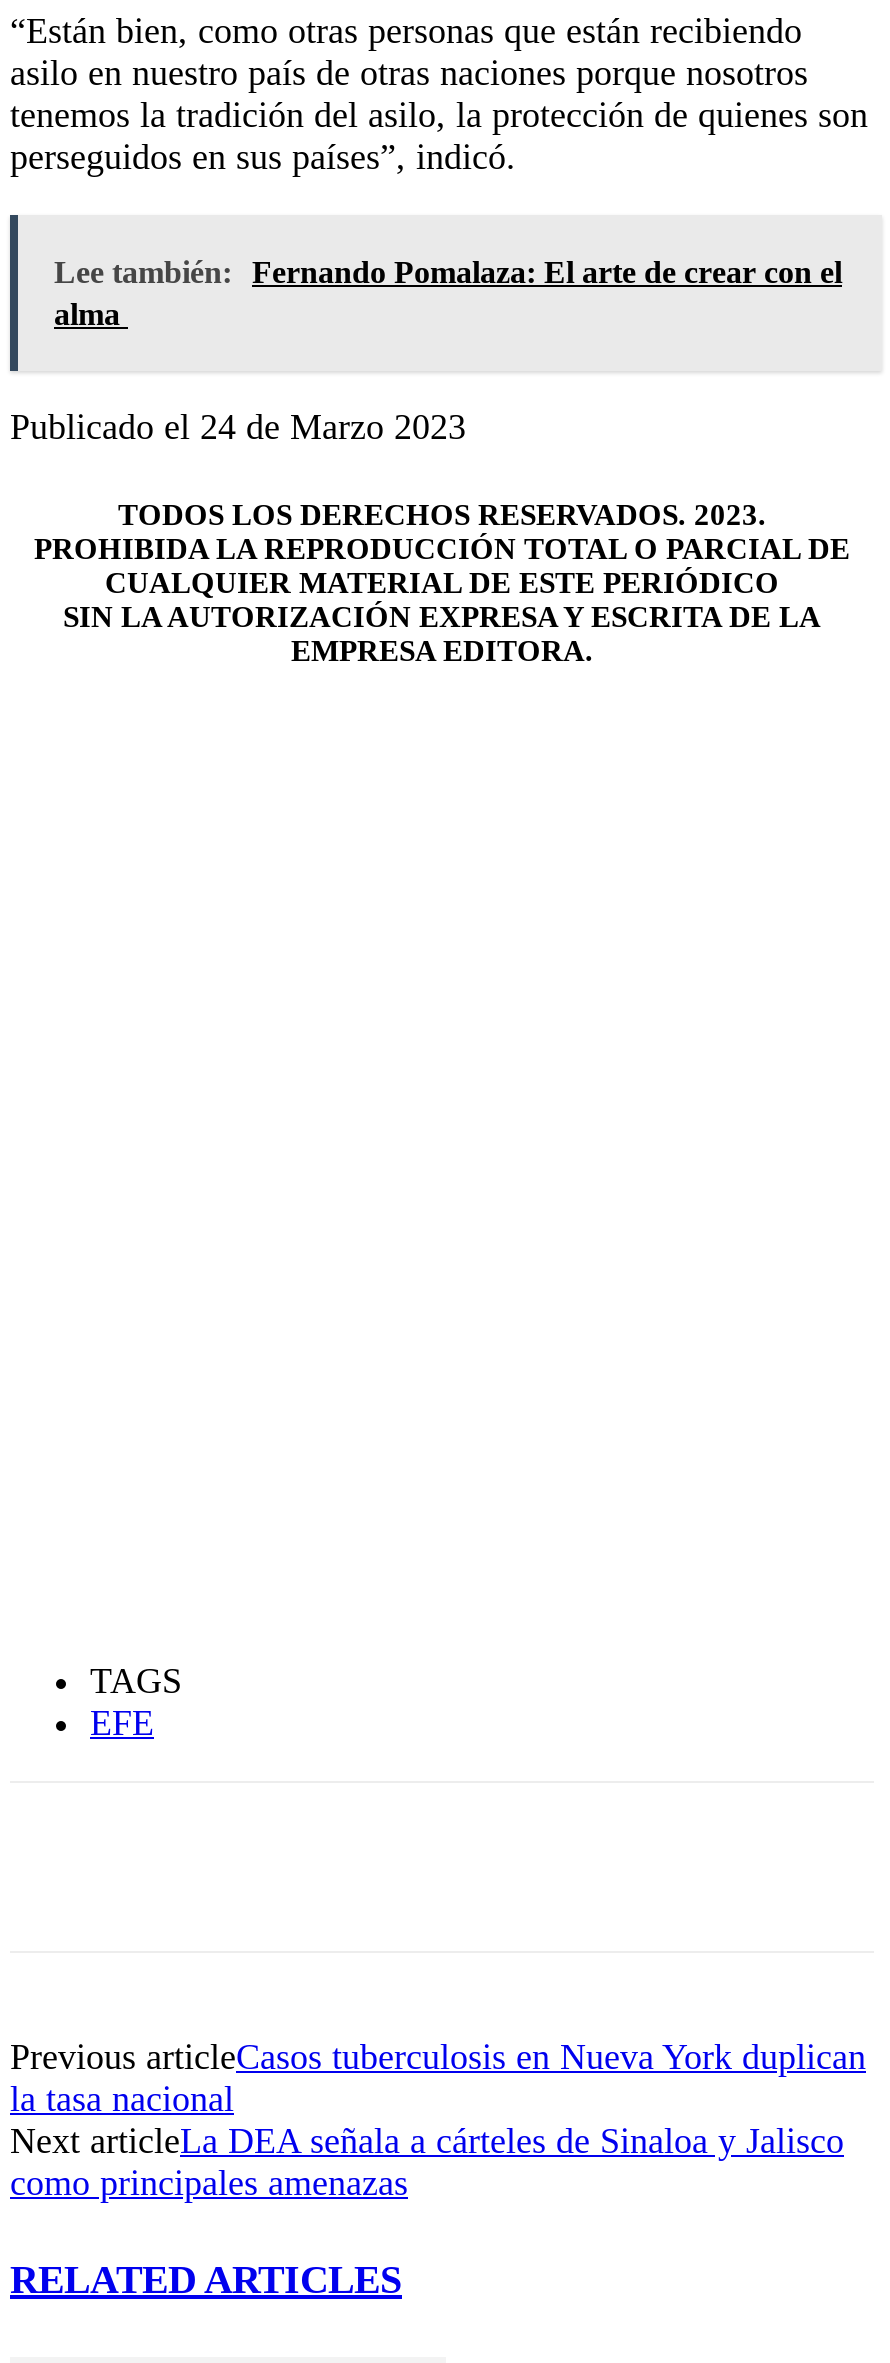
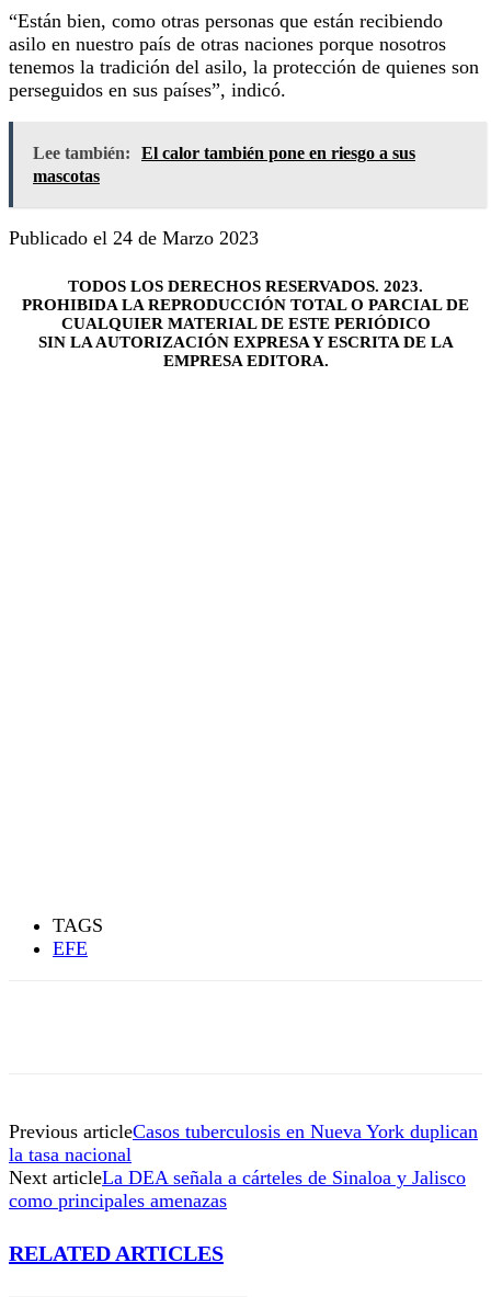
[54,255,842,331] Lee también: Fernando Pomalaza: El arte de crear con el | alma -> [33,143,415,185] Lee también: El calor también pone en riesgo a sus | mascotas

